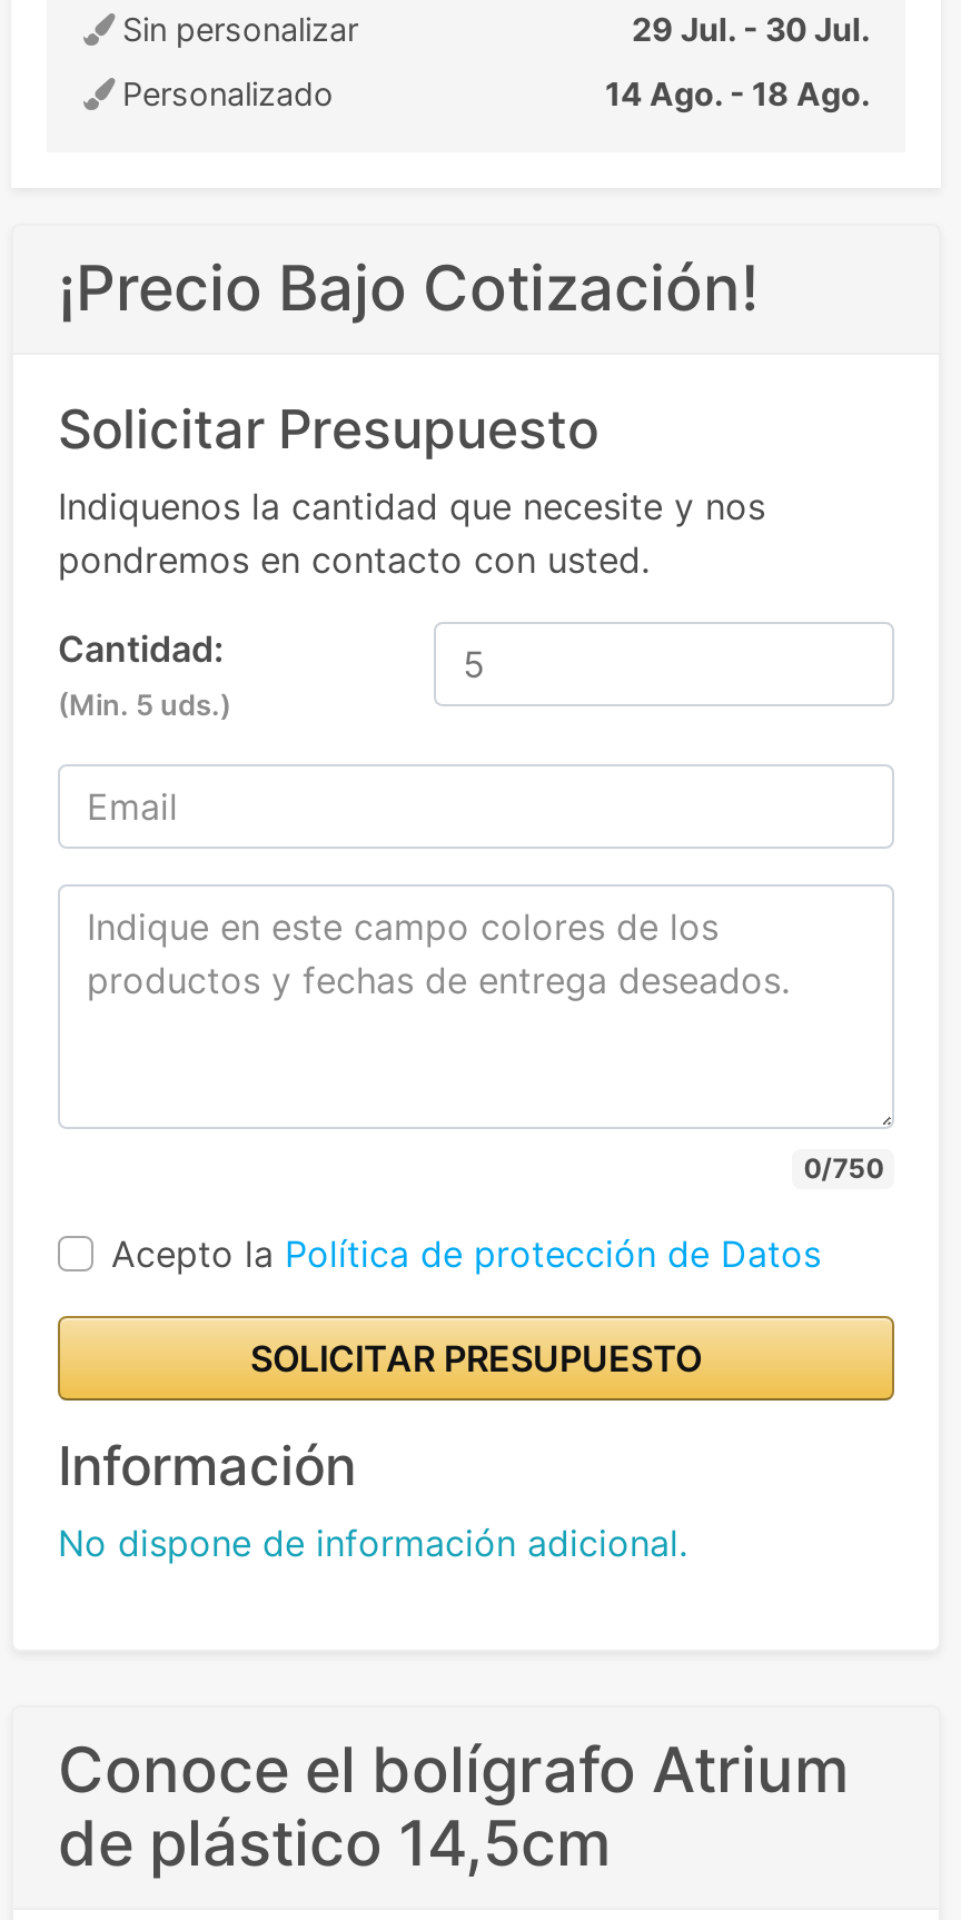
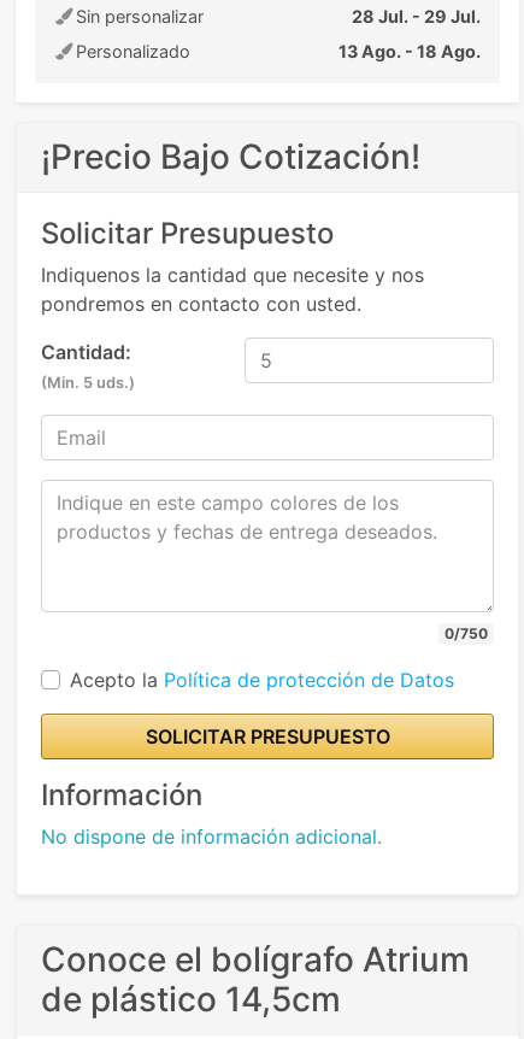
[632,10,870,48] 29 Jul. - 30 Jul. -> [352,6,481,27] 28 Jul. - 29 Jul.
[605,75,870,112] 14 Ago. - 18 Ago. -> [338,41,481,61] 13 Ago. - 18 Ago.

